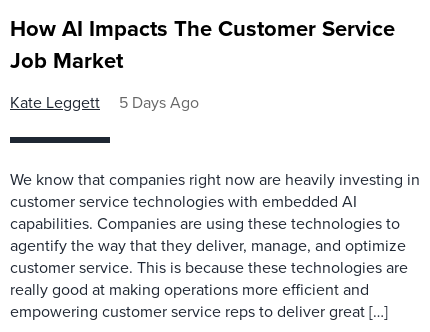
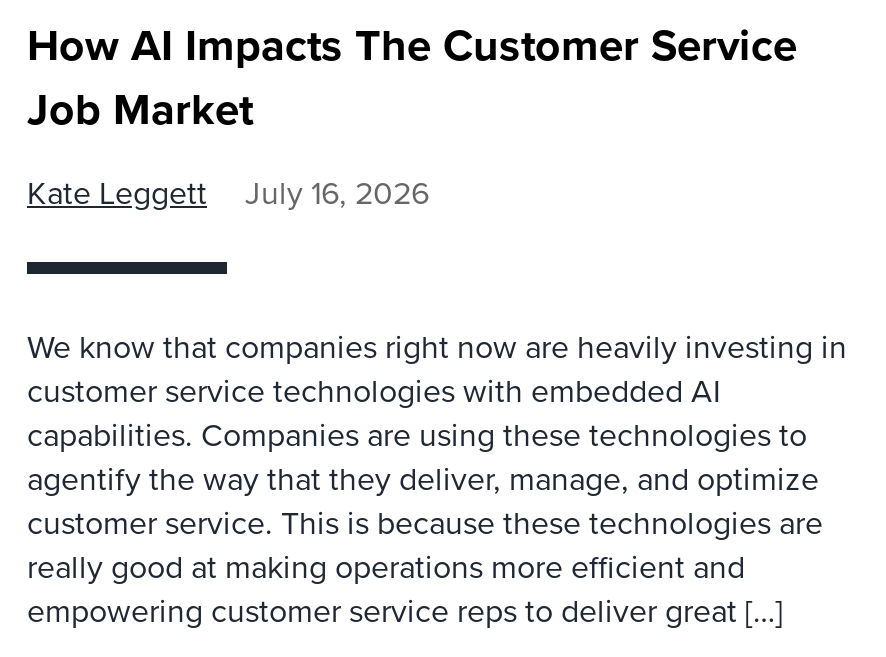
[10,91,199,113] Kate Leggett 5 Days Ago -> [27,170,429,214] Kate Leggett July 16, 2026

